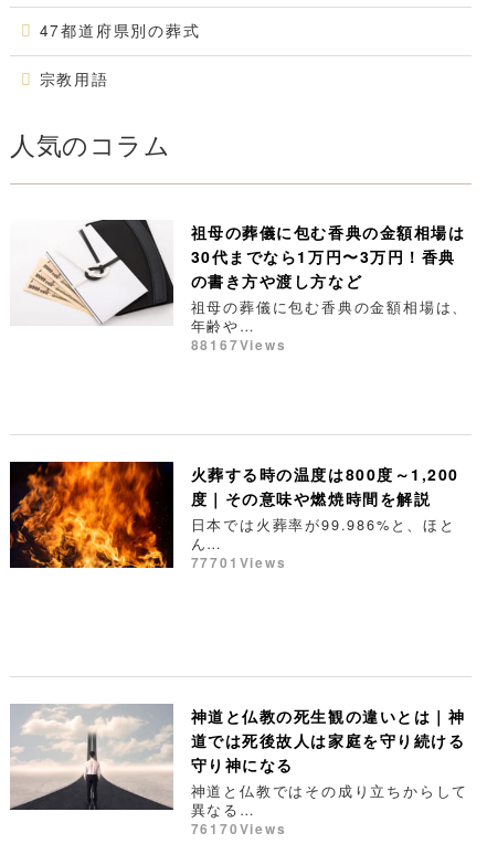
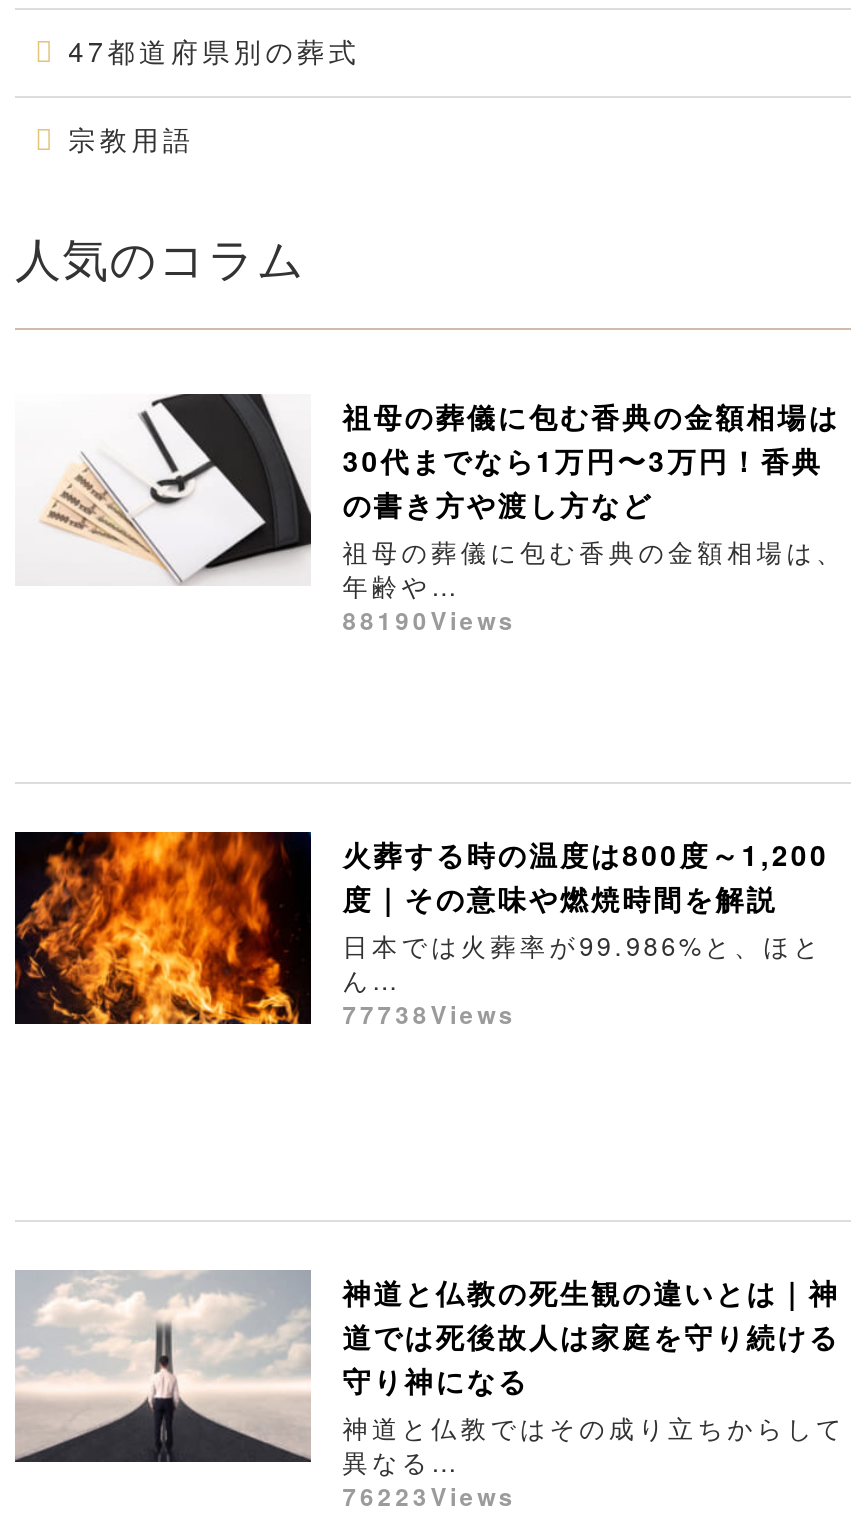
[191,335,287,355] 88167Views -> [342,603,516,639] 88190Views
[191,553,287,573] 77701Views -> [342,997,516,1033] 77738Views
[191,819,287,839] 76170Views -> [342,1479,516,1515] 76223Views

